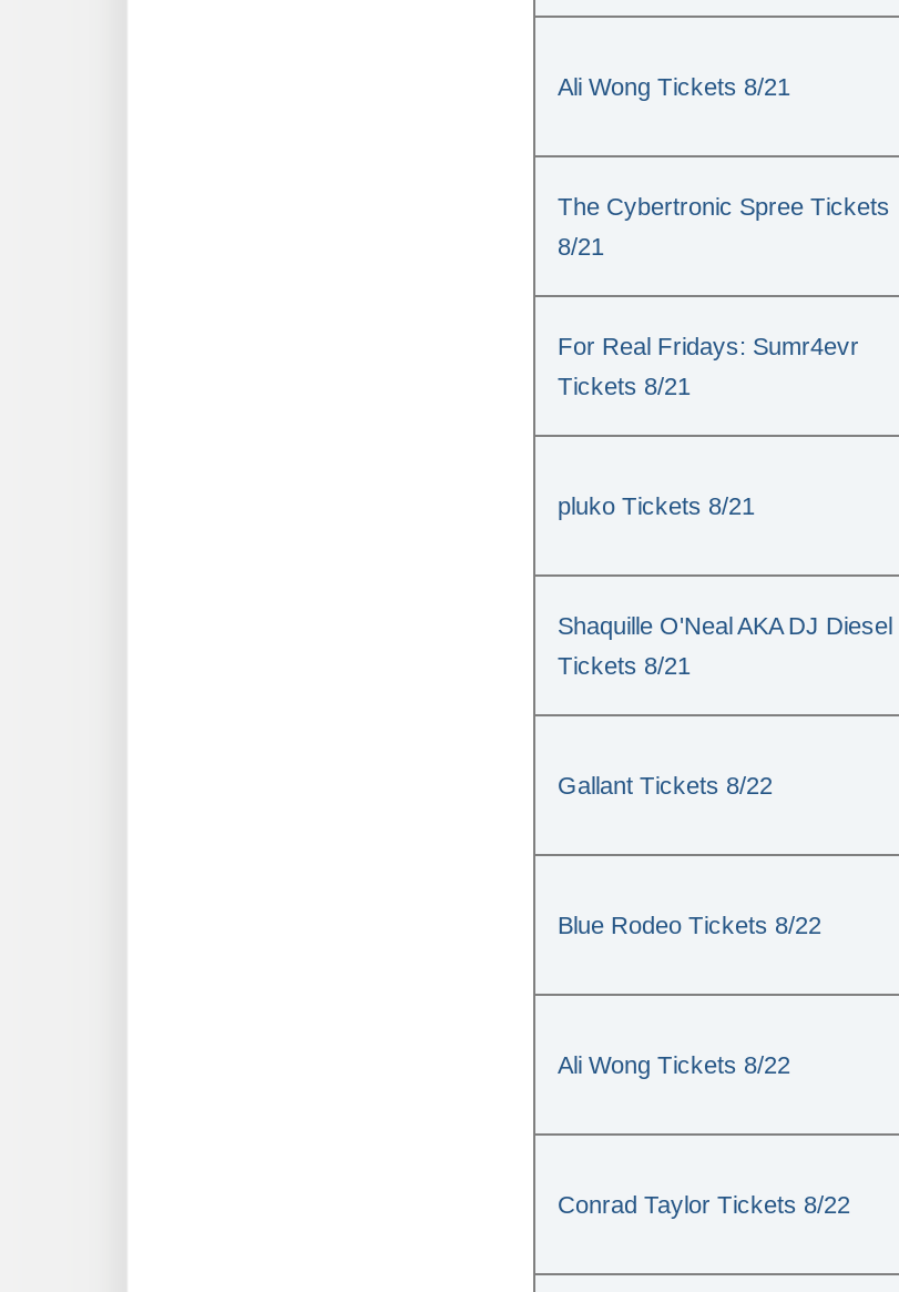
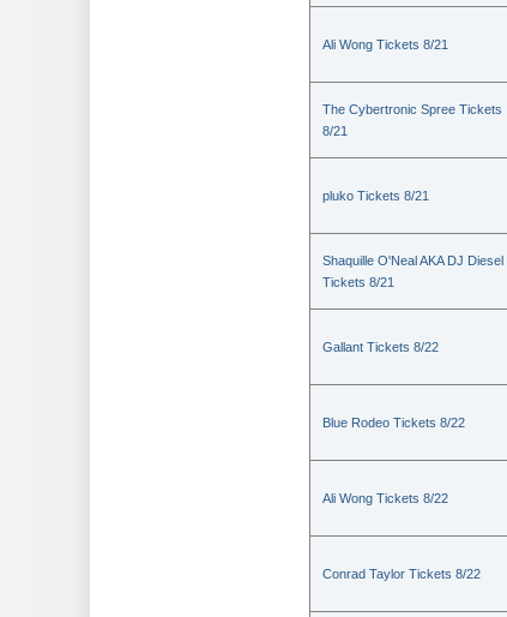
[558,333,859,399] For Real Fridays: Sumr4evr | Tickets 8/21 -> none

